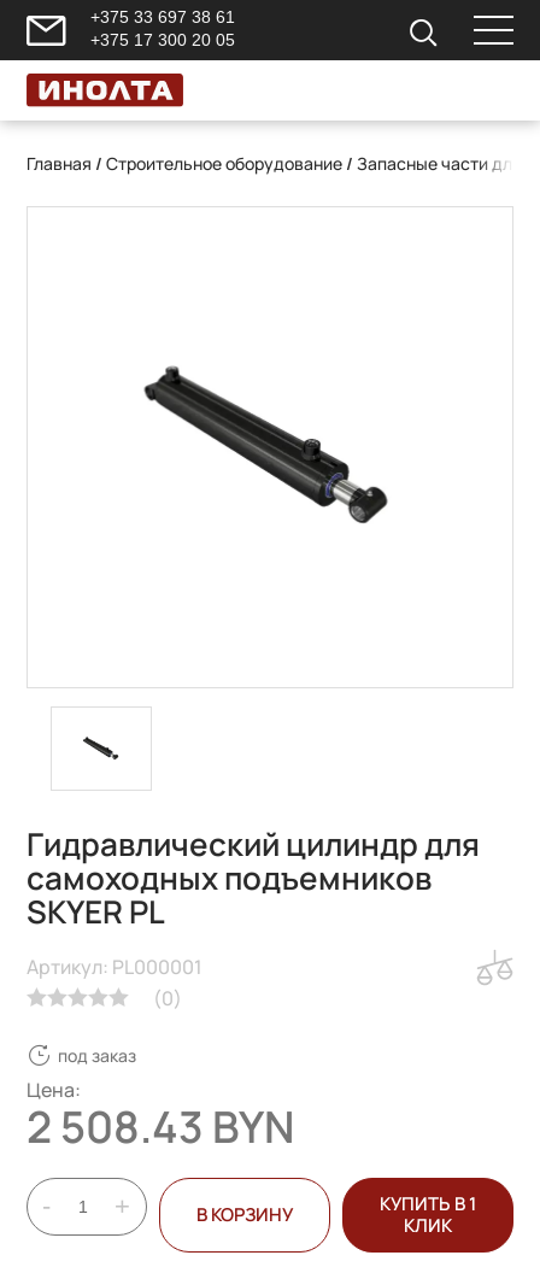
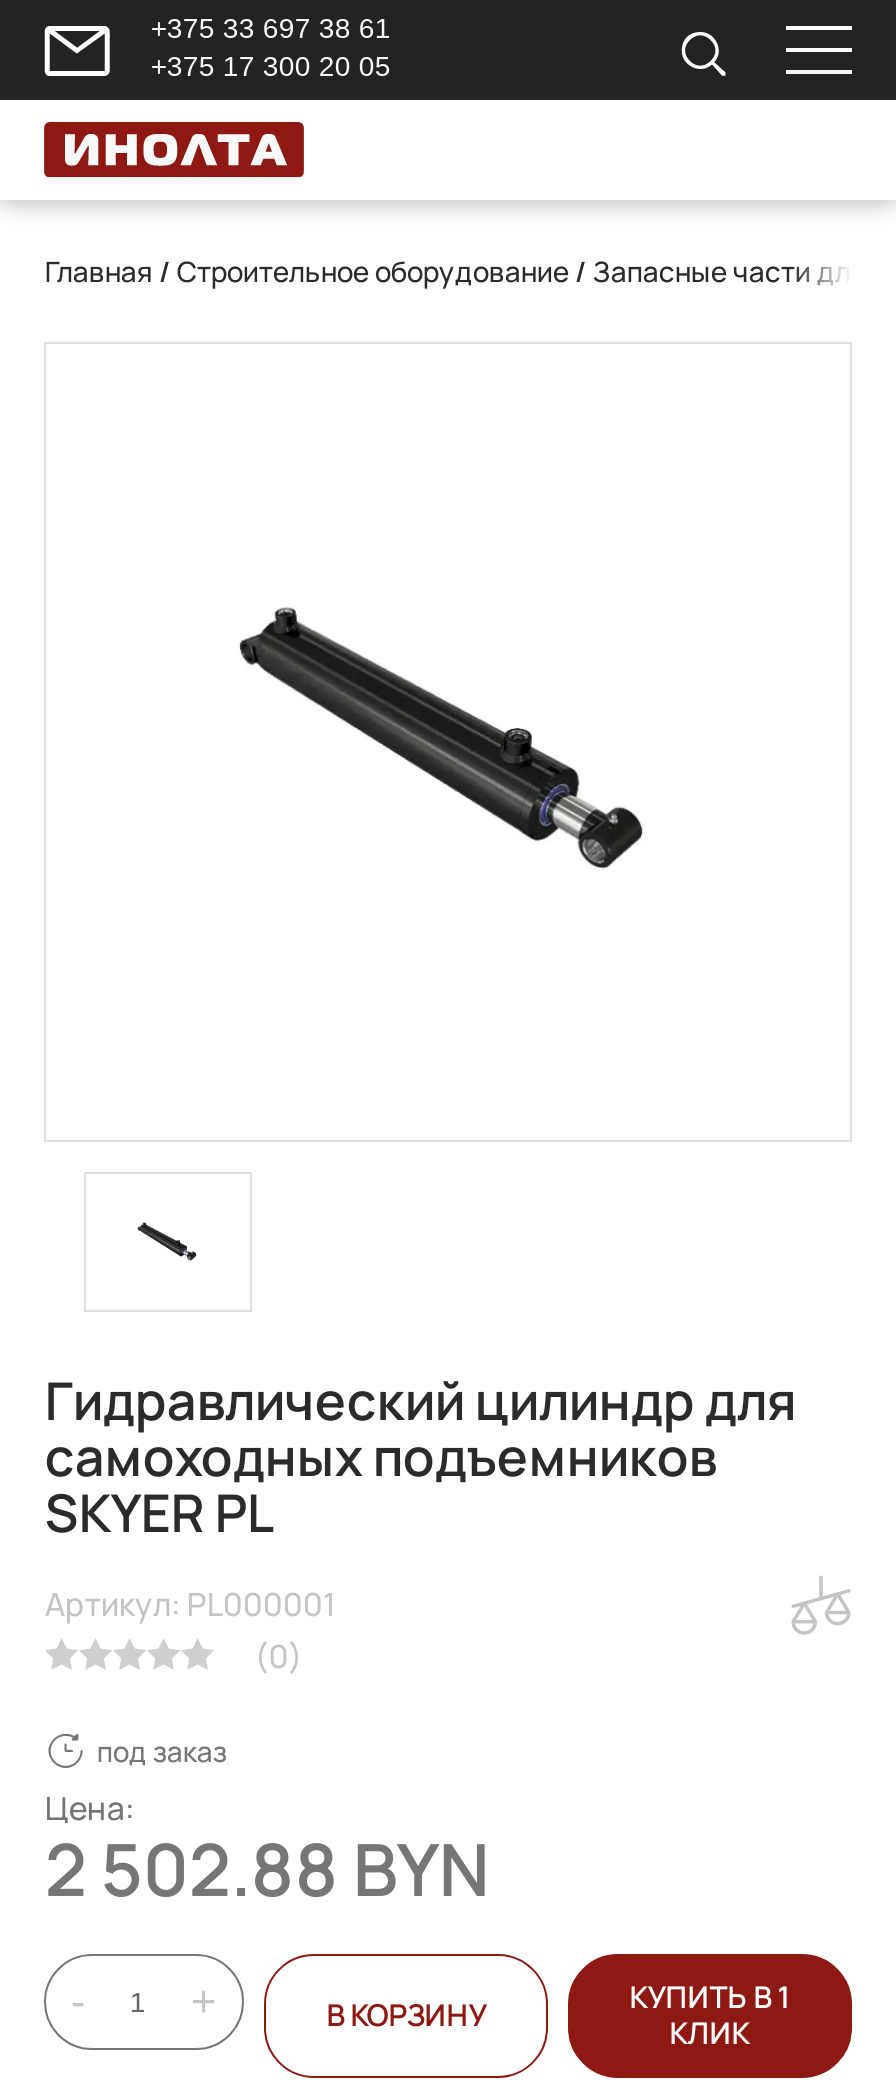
[27,1097,295,1156] 2 508.43 BYN -> [45,1820,489,1918] 2 502.88 BYN

